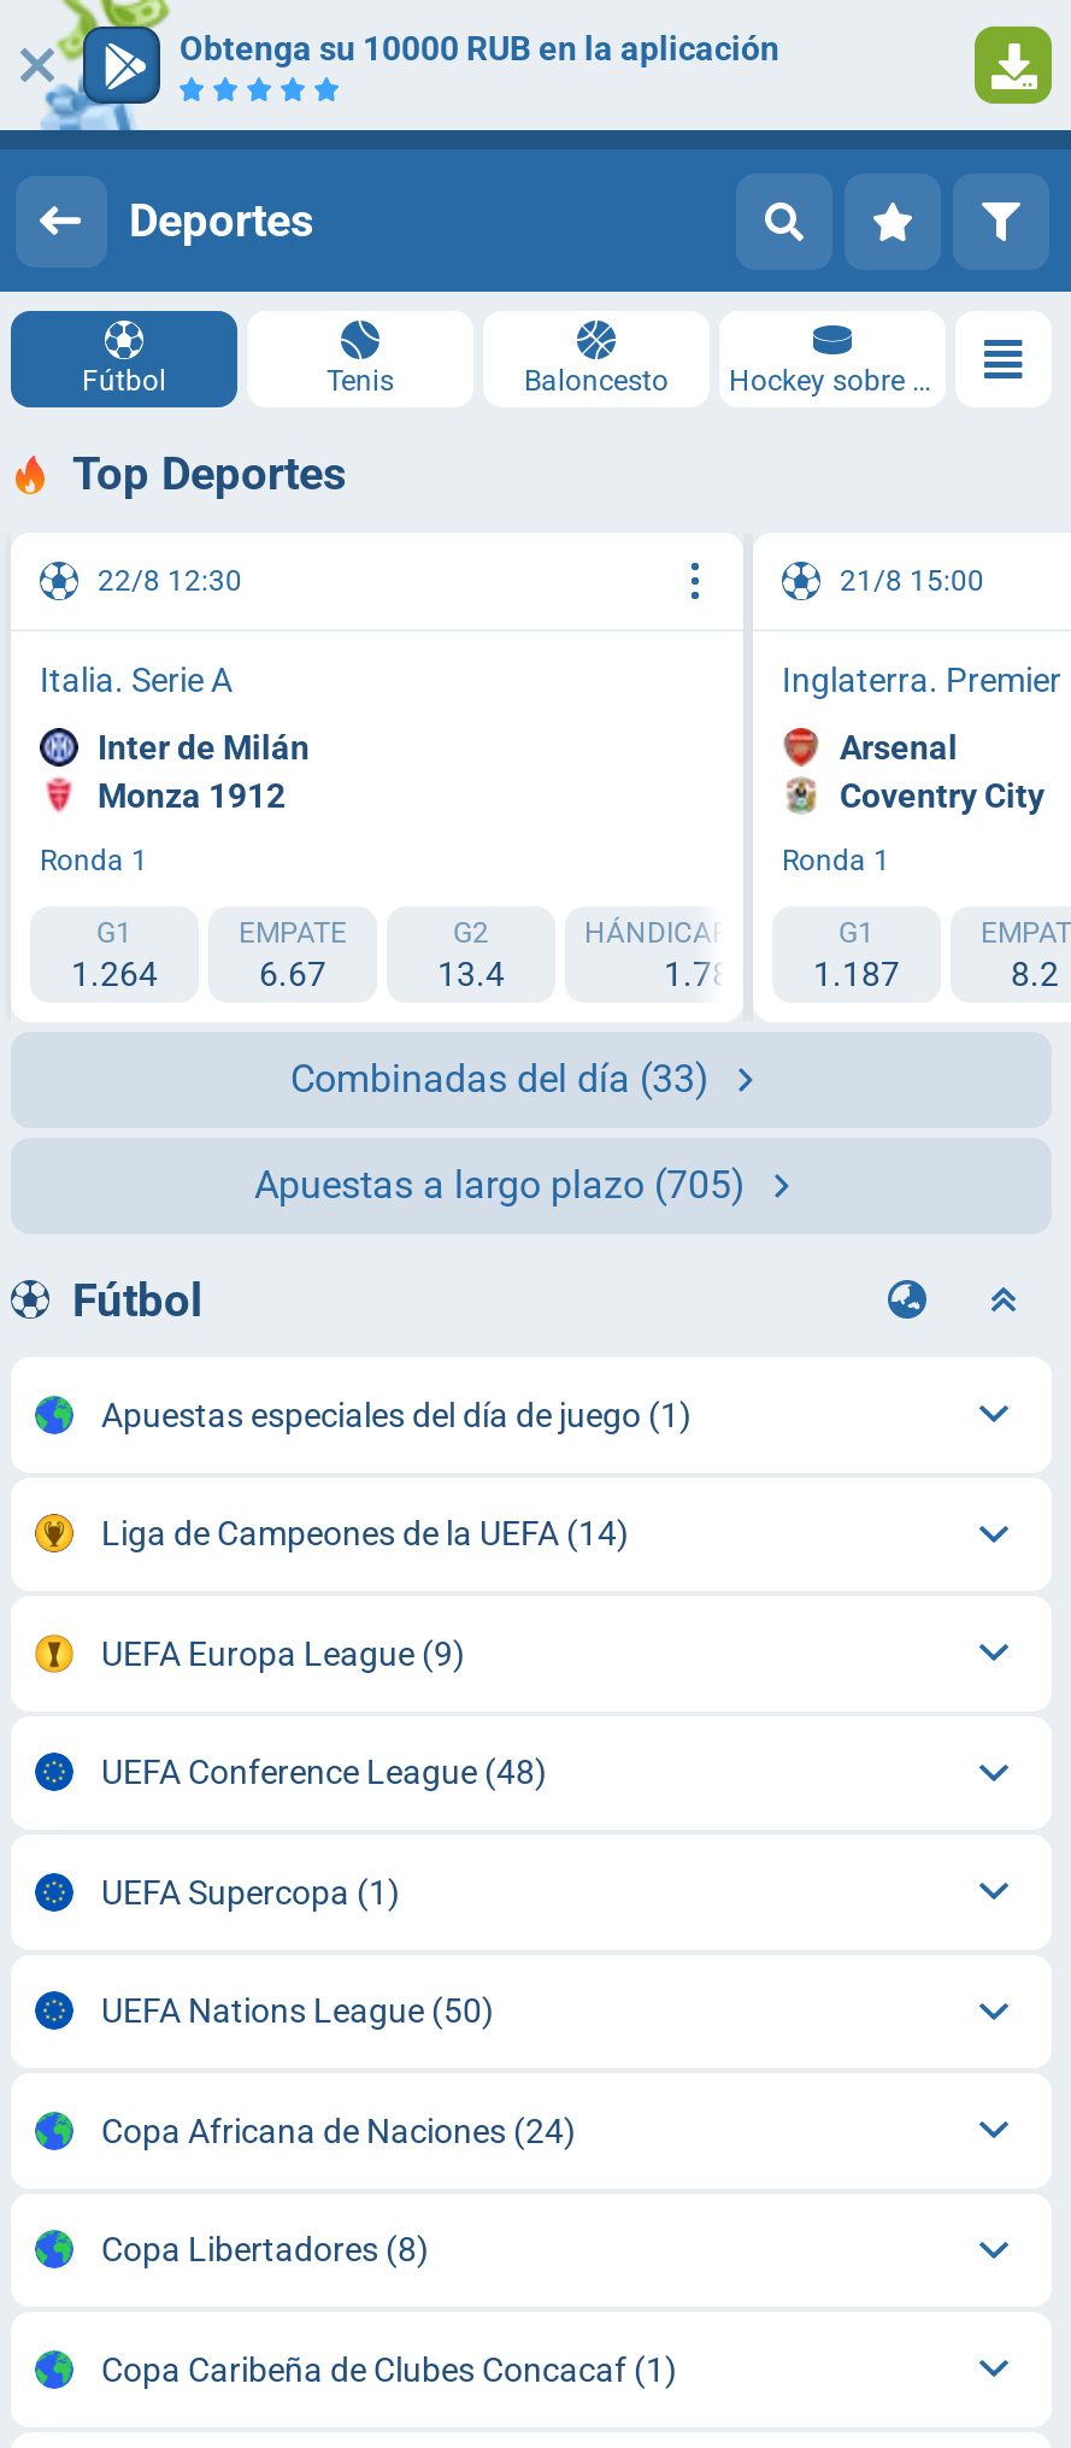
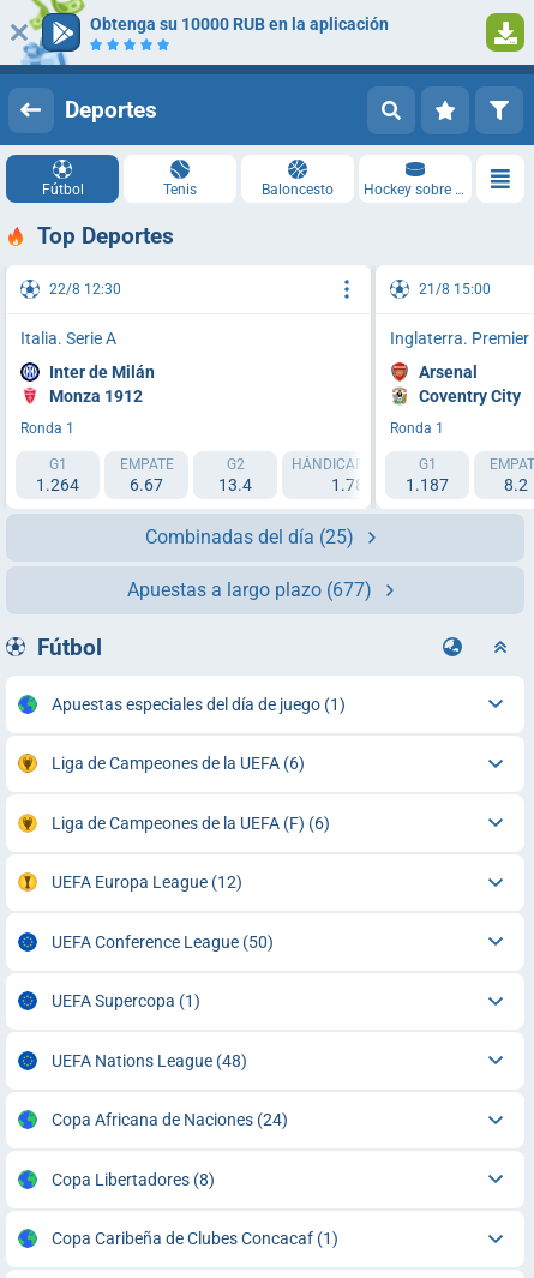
[290,1055,710,1100] Combinadas del día (33) -> [145,525,354,548] Combinadas del día (25)
[254,1161,746,1207] Apuestas a largo plazo (705) -> [127,578,372,601] Apuestas a largo plazo (677)
[101,1514,629,1792] Liga de Campeones de la UEFA (14) | UEFA Europa League (9) | UEFA Conference League (48) -> [51,754,329,951] Liga de Campeones de la UEFA (6) | Liga de Campeones de la UEFA (F) (6) | UEFA Europa League (12) | UEFA Conference League (50)
[101,1992,494,2030] UEFA Nations League (50) -> [51,1051,247,1070] UEFA Nations League (48)

